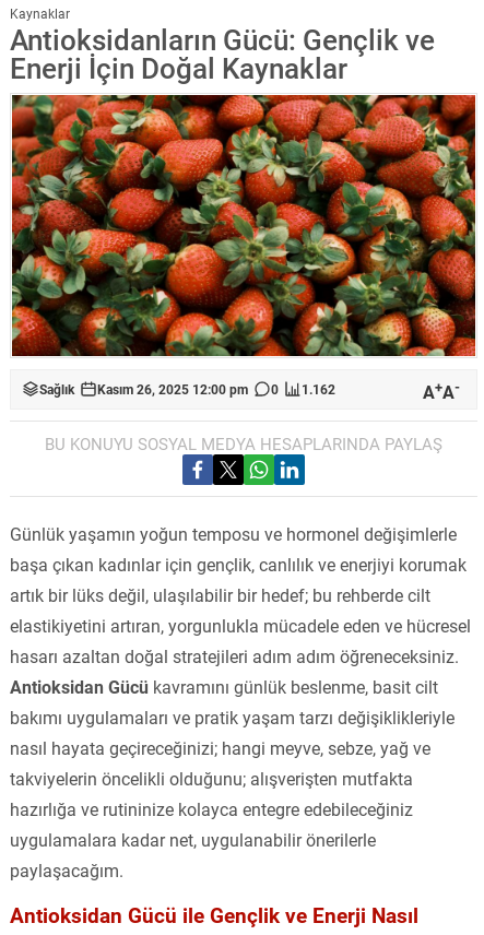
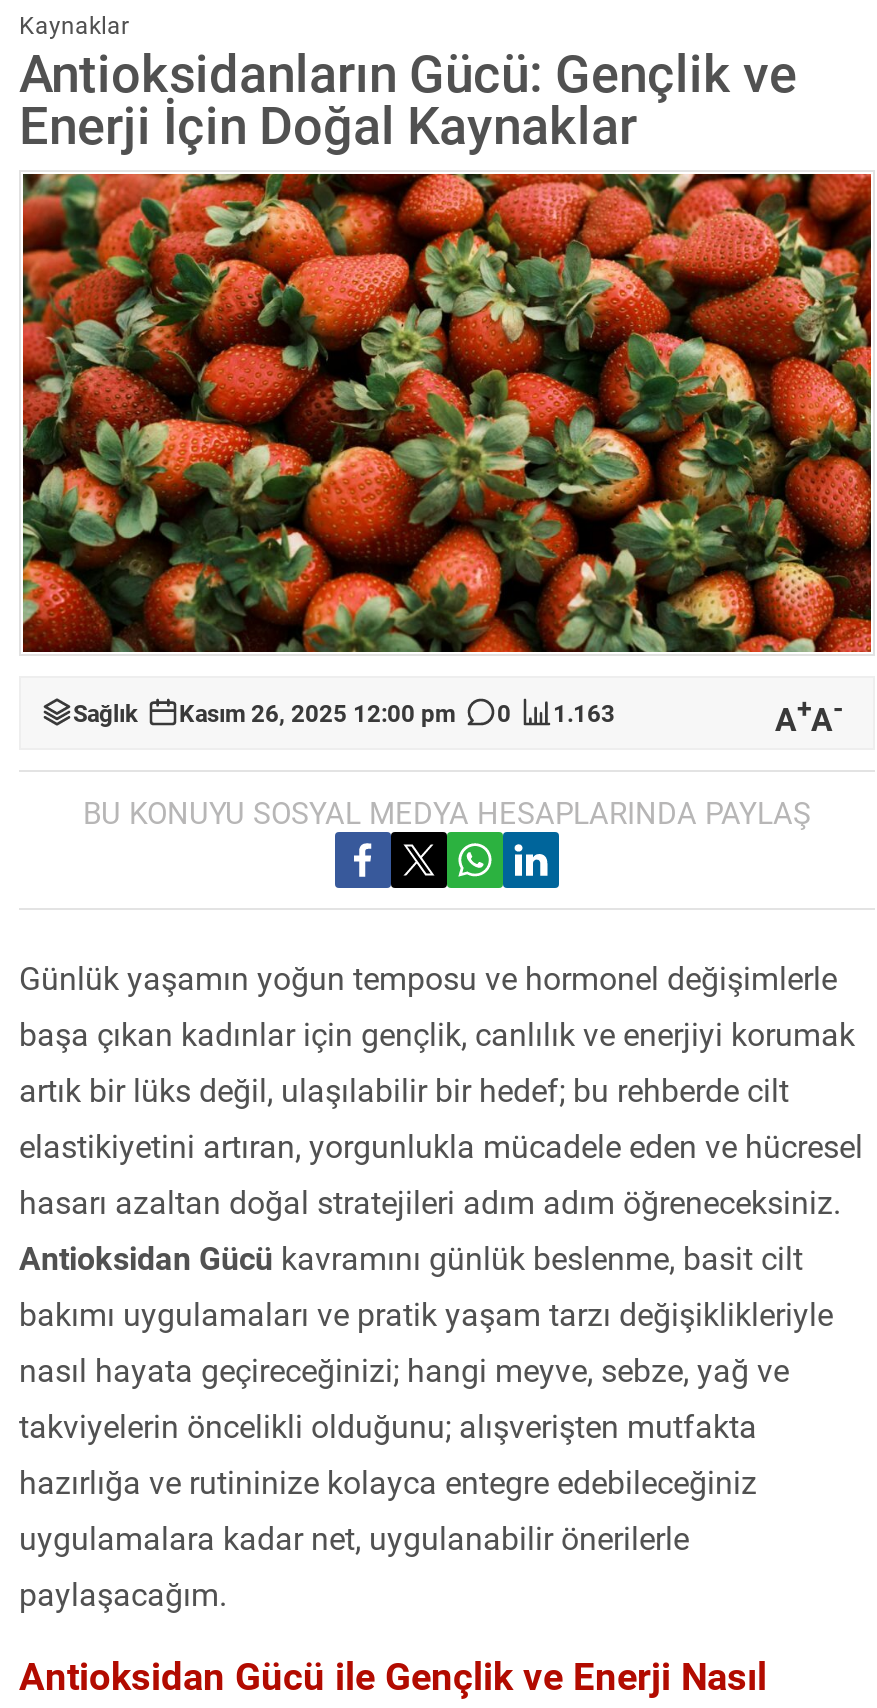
[39,380,335,398] Sağlık Kasım 26, 2025 12:00 pm 0 1.162 -> [73,696,615,728] Sağlık Kasım 26, 2025 12:00 pm 0 1.163

